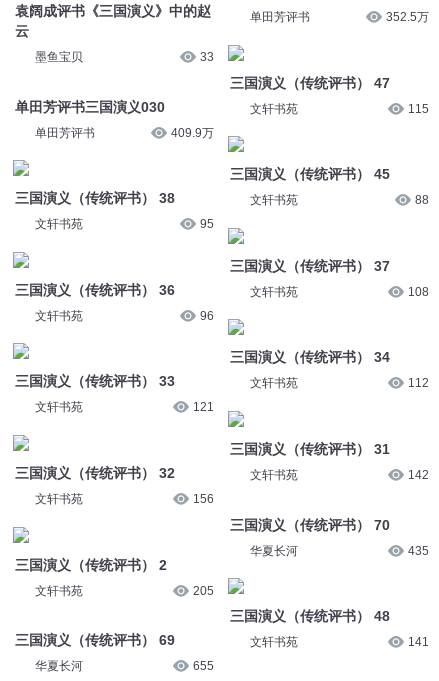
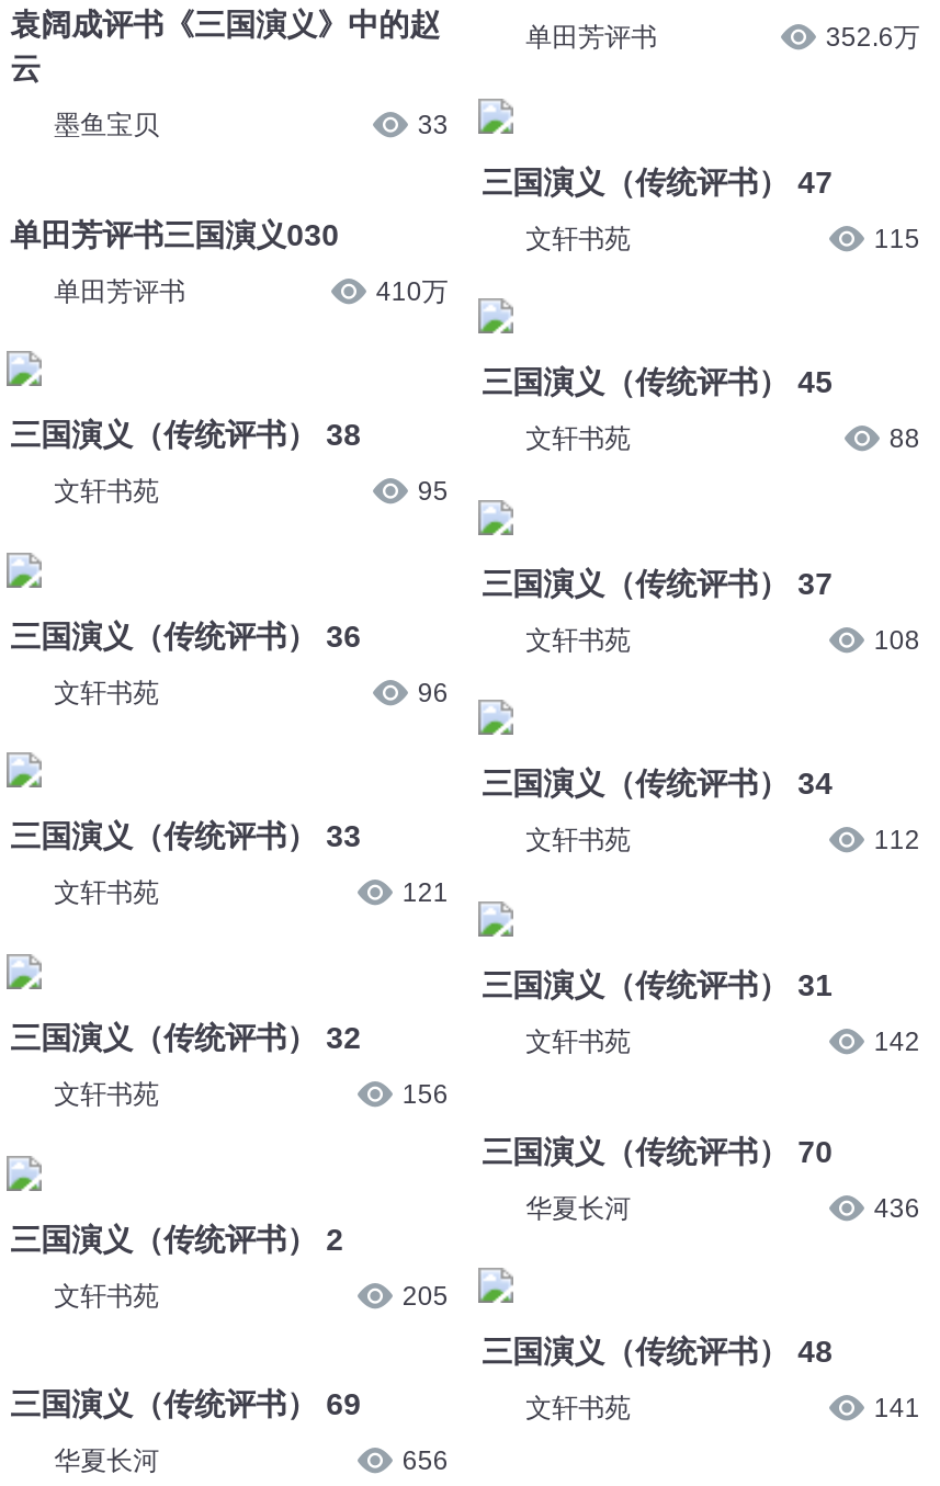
[386,10,429,24] 352.5万 -> [826,22,920,53] 352.6万
[171,126,214,140] 409.9万 -> [376,275,448,306] 410万
[408,544,429,558] 435 -> [874,1192,920,1223] 436
[193,659,214,673] 655 -> [402,1446,448,1477] 656

